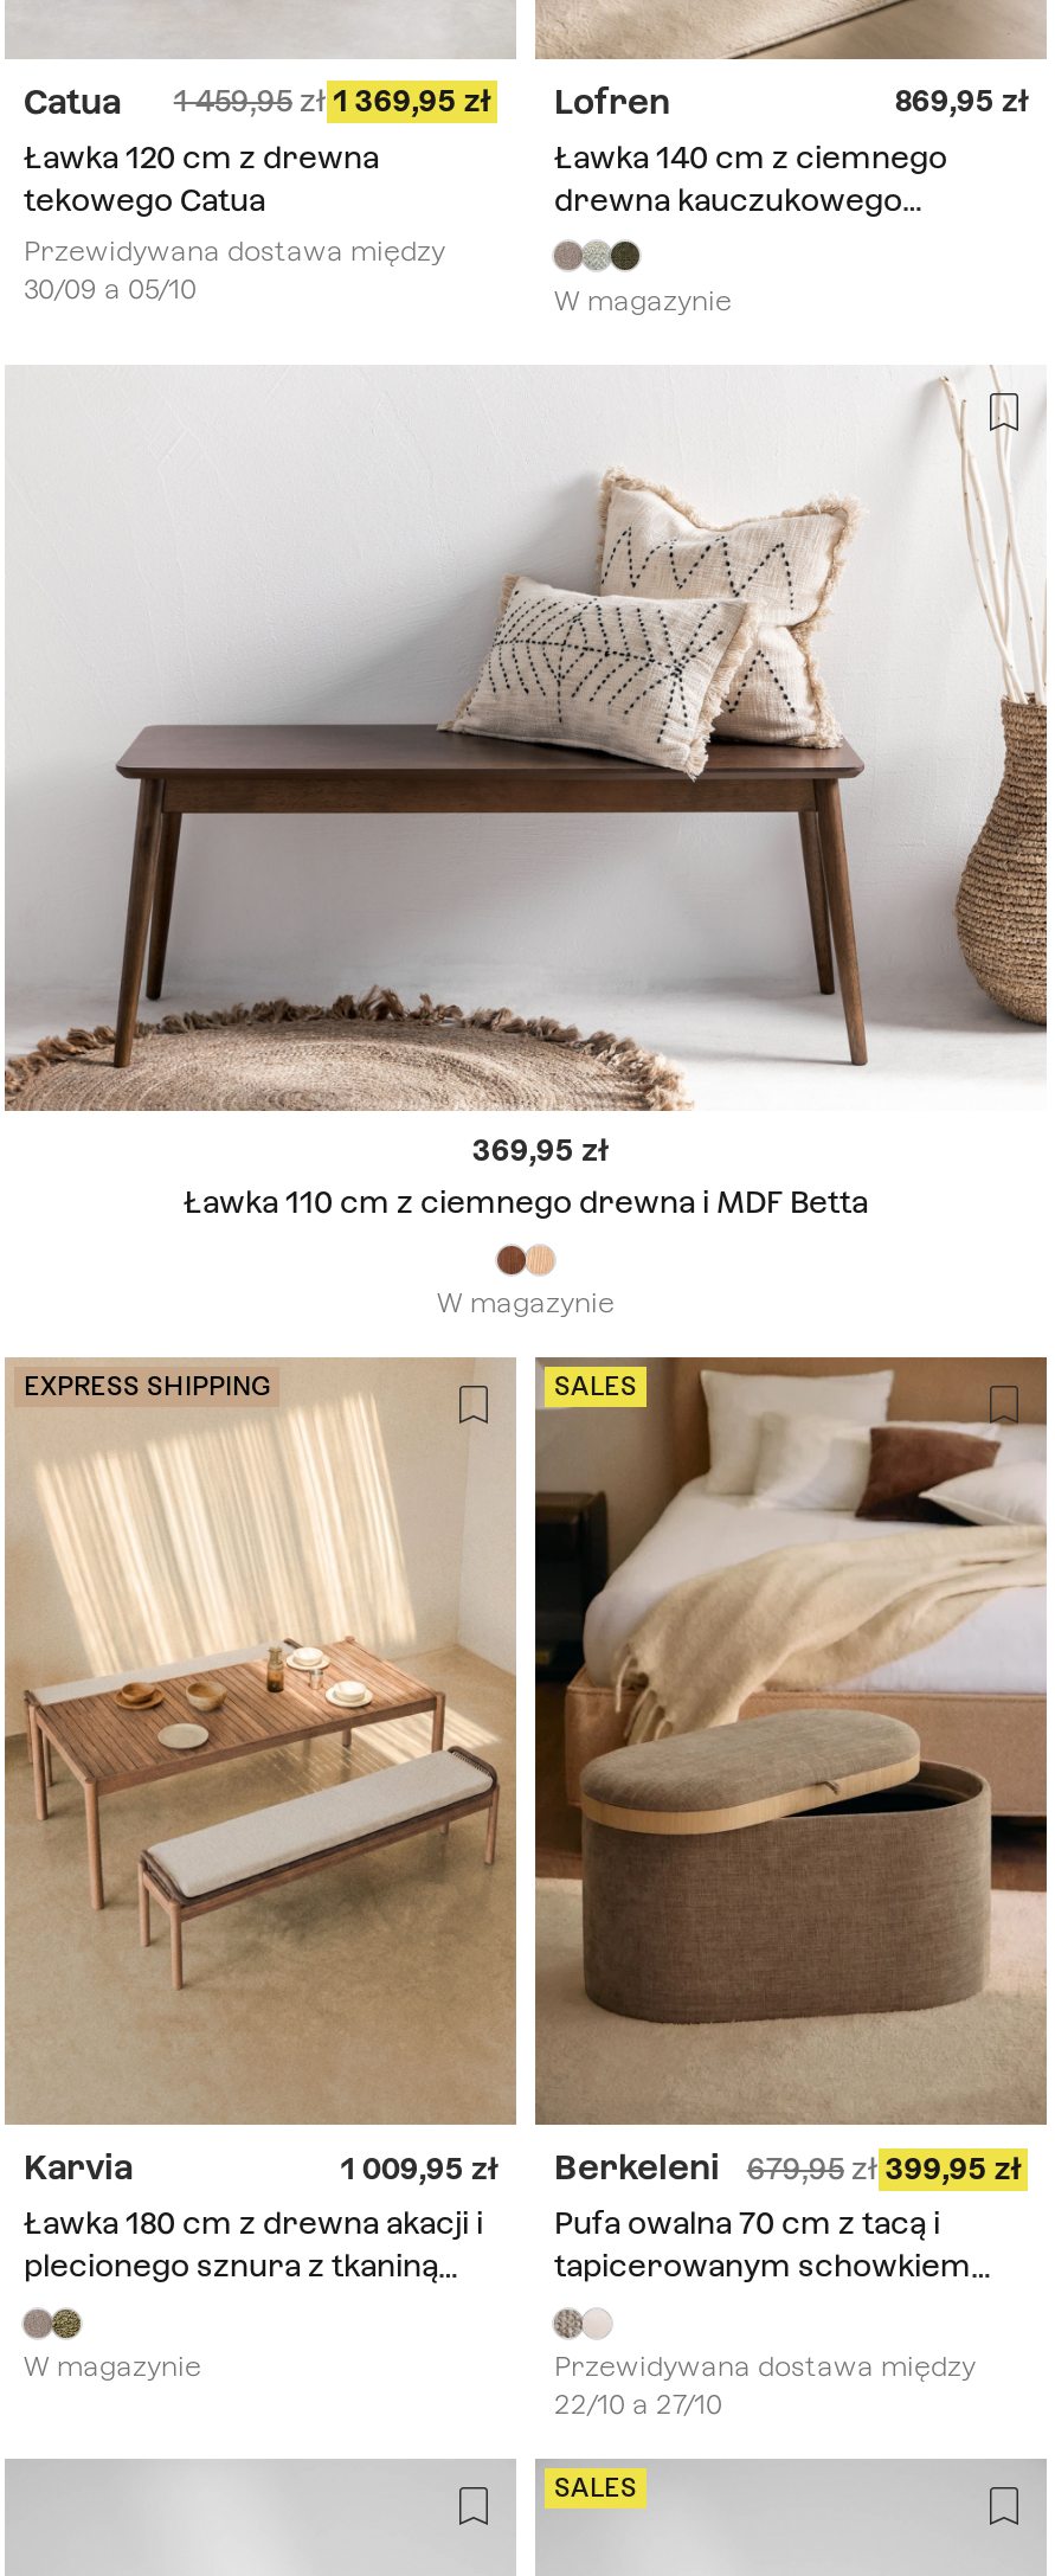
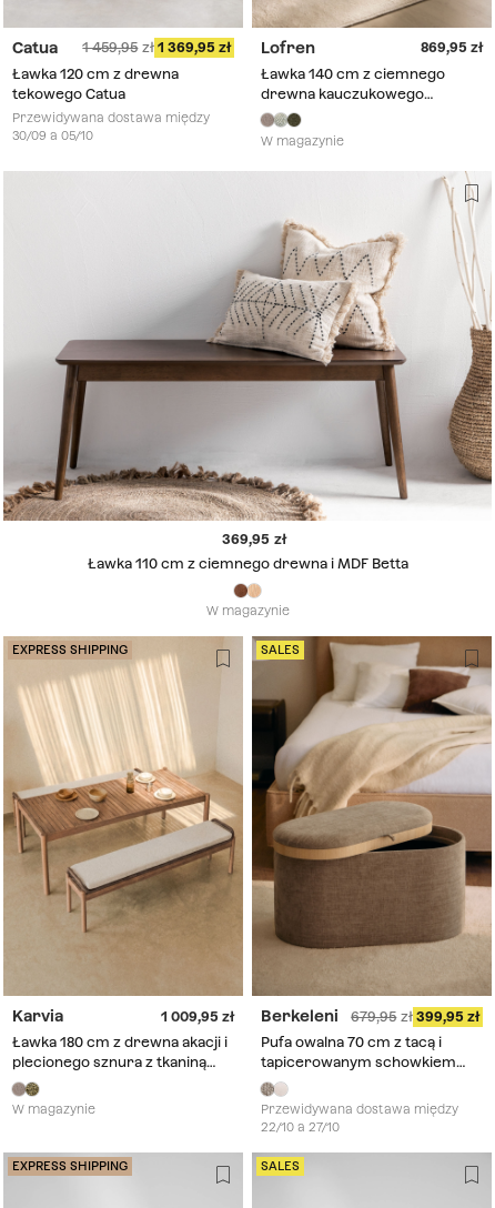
none -> [12,1159,128,1174] EXPRESS SHIPPING

